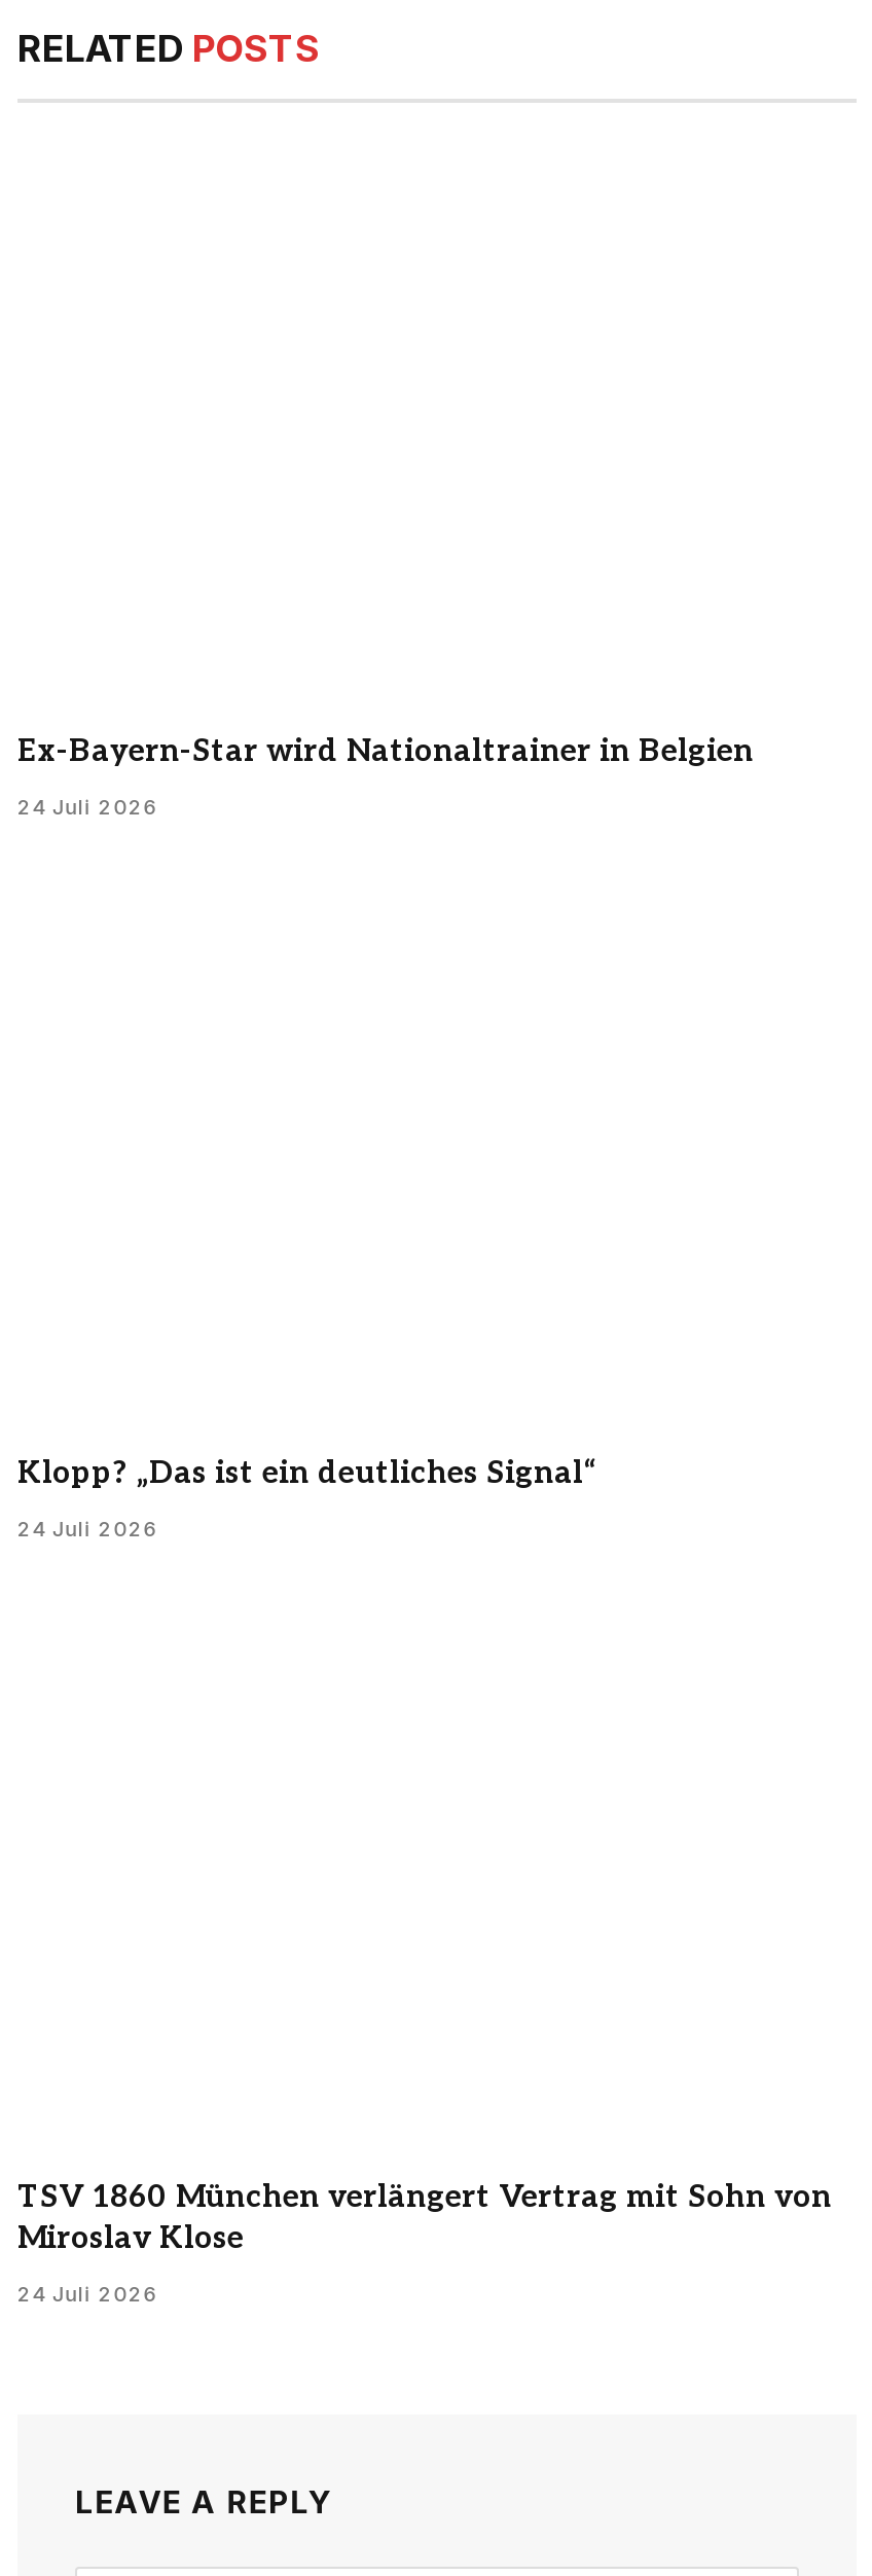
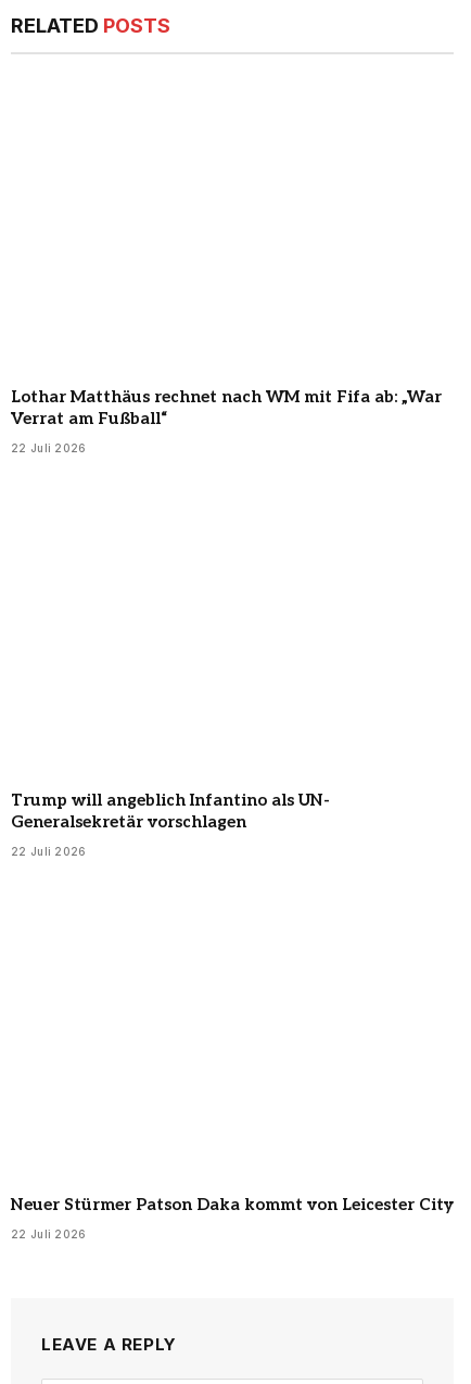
[17,732,754,769] Ex-Bayern-Star wird Nationaltrainer in Belgien -> [11,387,442,428] Lothar Matthäus rechnet nach WM mit Fifa ab: „War | Verrat am Fußball“
[17,794,159,819] 24 Juli 2026 -> [11,442,86,455] 22 Juli 2026
[17,1455,597,1492] Klopp? „Das ist ein deutliches Signal“ -> [11,791,330,832] Trump will angeblich Infantino als UN- | Generalsekretär vorschlagen
[17,1517,159,1541] 24 Juli 2026 -> [11,845,86,858] 22 Juli 2026
[17,2177,832,2255] TSV 1860 München verlängert Vertrag mit Sohn von | Miroslav Klose -> [11,1194,454,1214] Neuer Stürmer Patson Daka kommt von Leicester City
[17,2280,159,2305] 24 Juli 2026 -> [11,1227,86,1240] 22 Juli 2026

